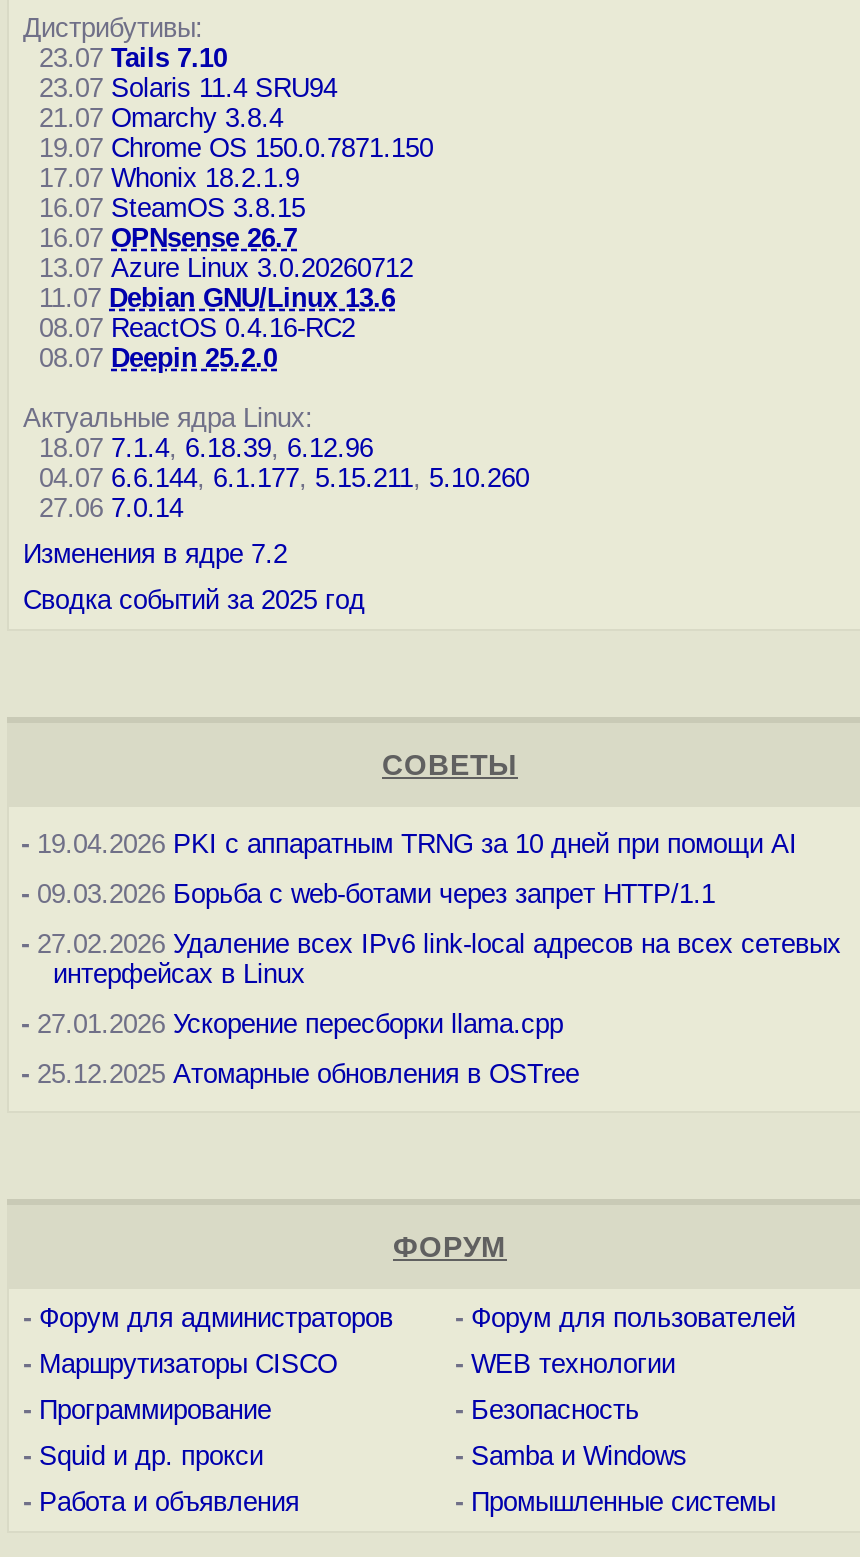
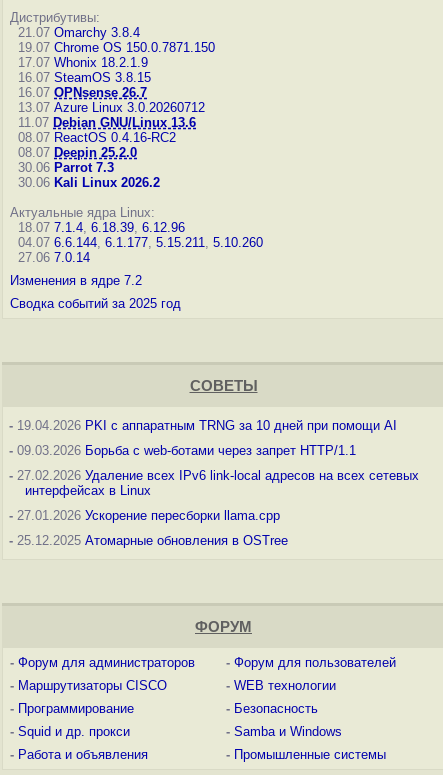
[23,43,337,103] 23.07 Tails 7.10 | 23.07 Solaris 11.4 SRU94 -> none
moved [23,103,433,373] -> [10,25,215,160]: 21.07 Omarchy 3.8.4 | 19.07 Chrome OS 150.0.7871.150 | 17.07 Whonix 18.2.1.9 | ... | 08.07 ReactOS 0.4.16-RC2 | 08.07 Deepin 25.2.0
none -> [10,160,160,190] 30.06 Parrot 7.3 | 30.06 Kali Linux 2026.2

